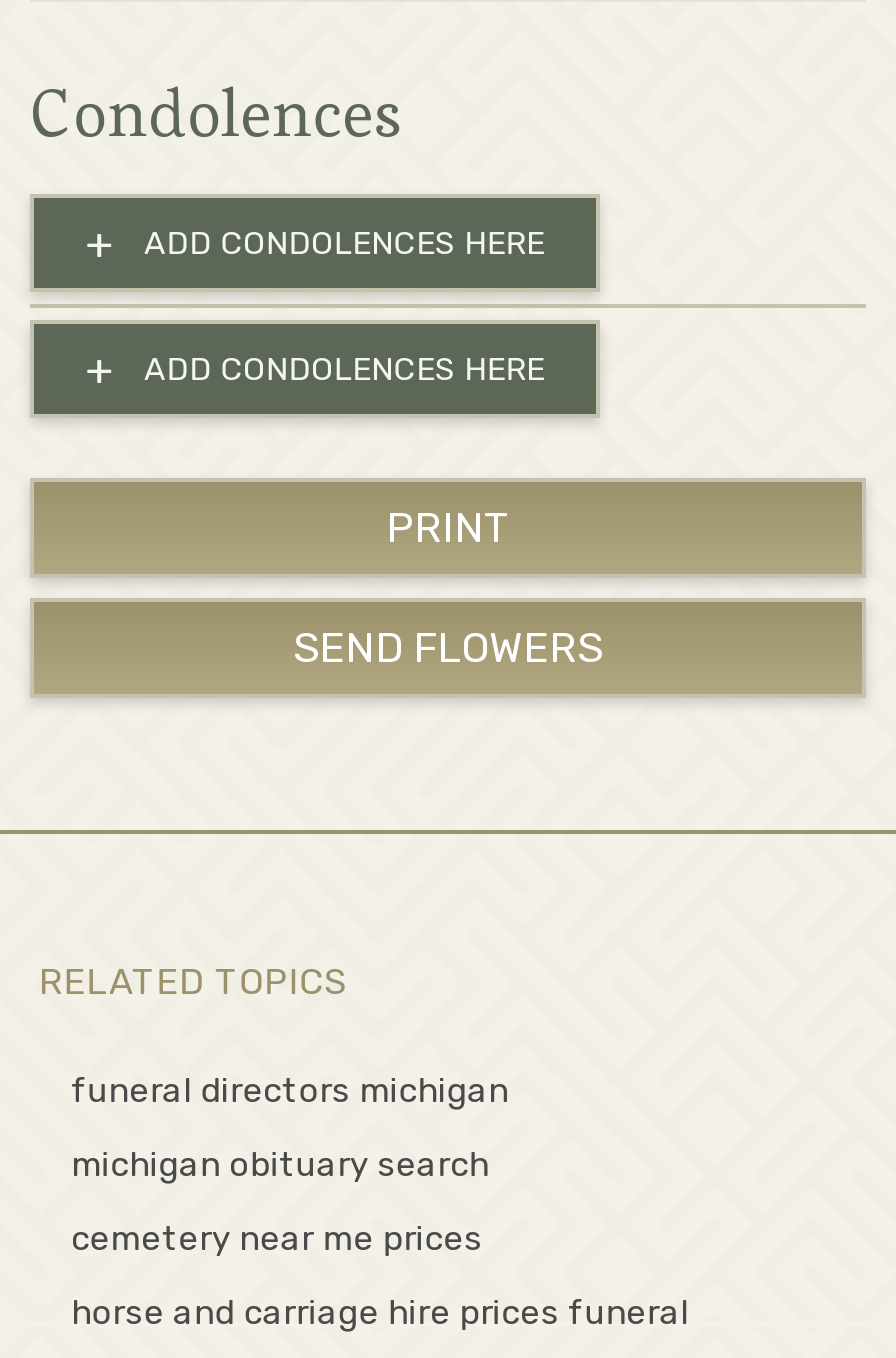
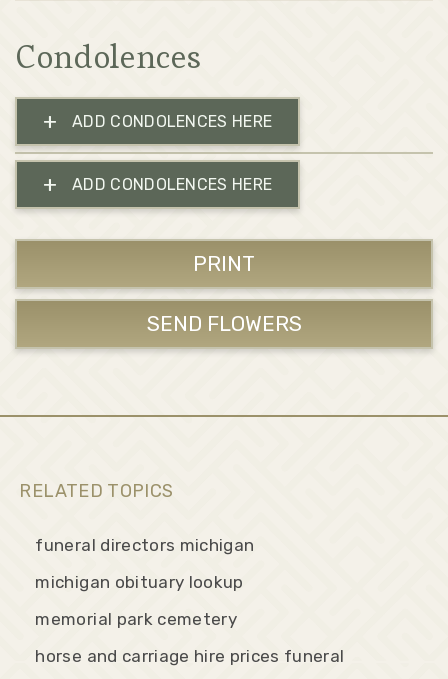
[71,1145,489,1185] michigan obituary search -> [35,572,244,592] michigan obituary lookup
[71,1219,483,1259] cemetery near me prices -> [35,609,237,629] memorial park cemetery

